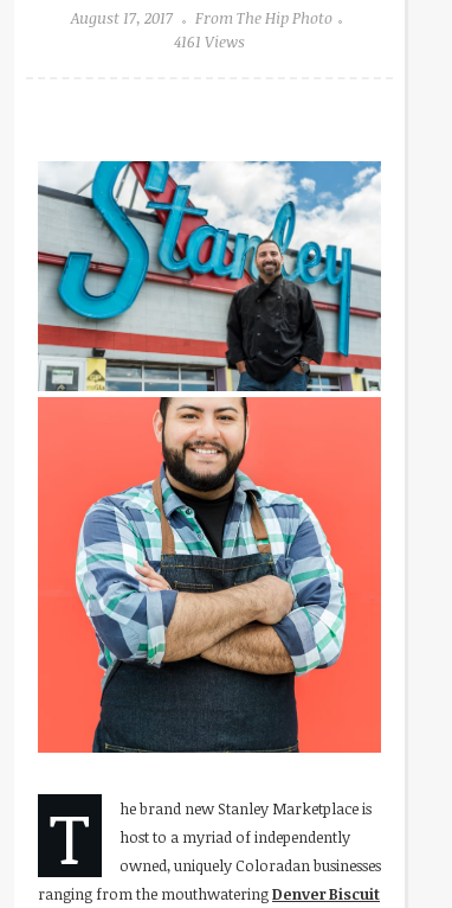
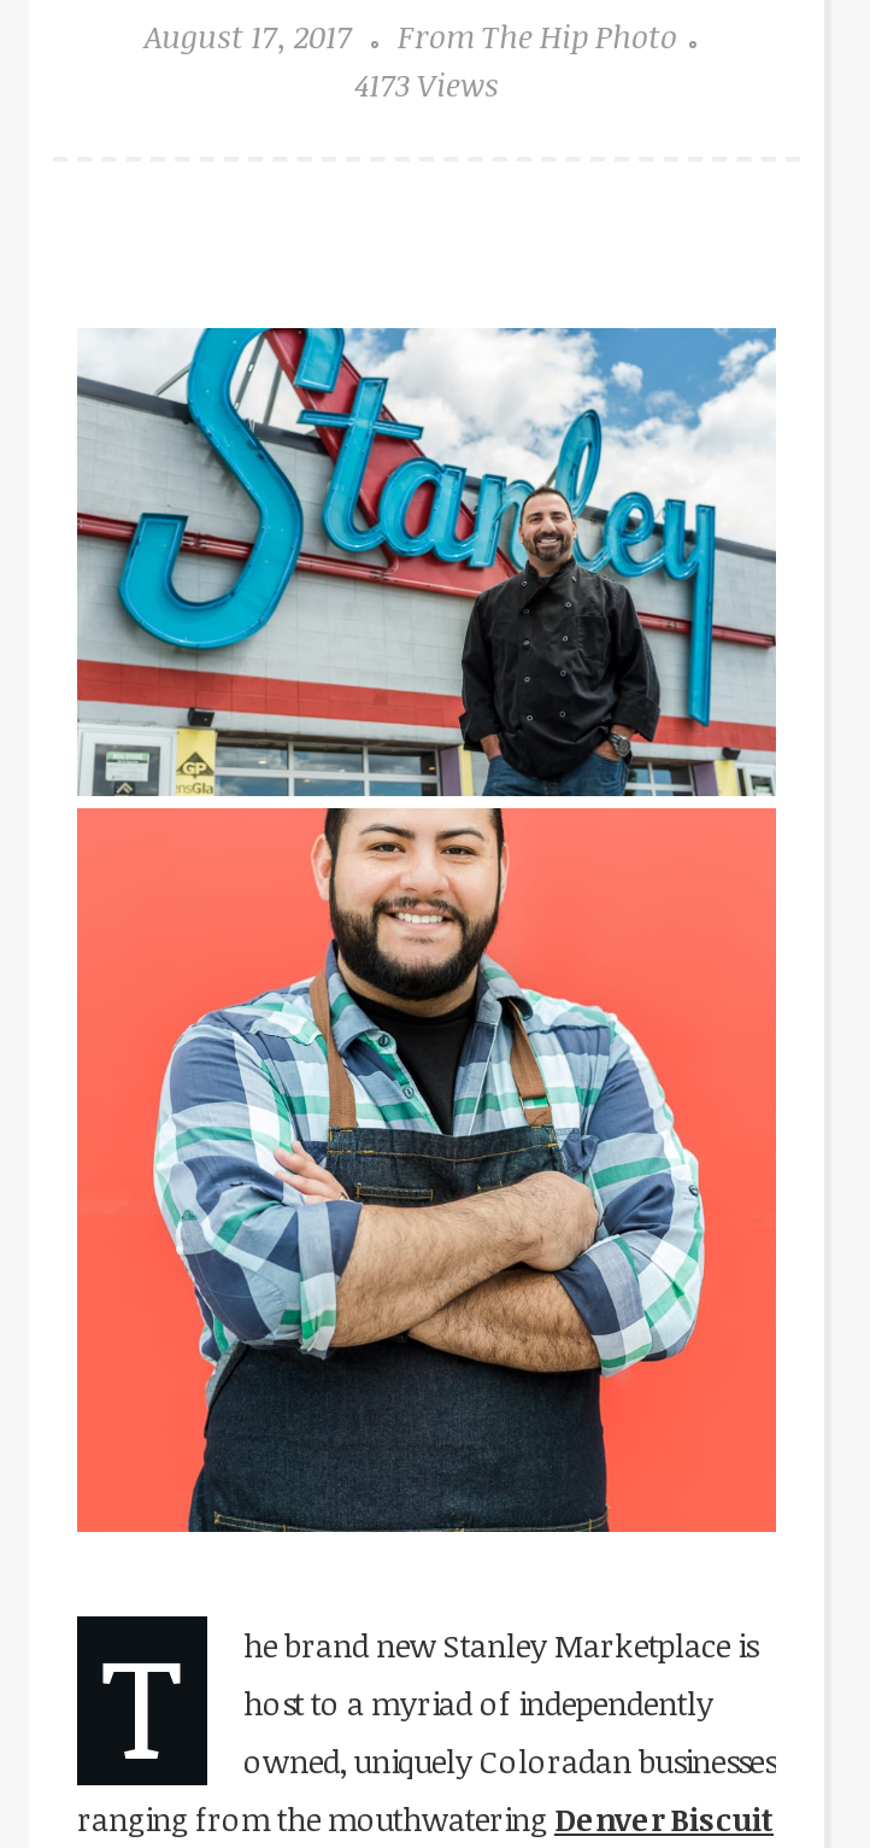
[174,31,245,52] 4161 Views -> [354,63,499,106] 4173 Views

